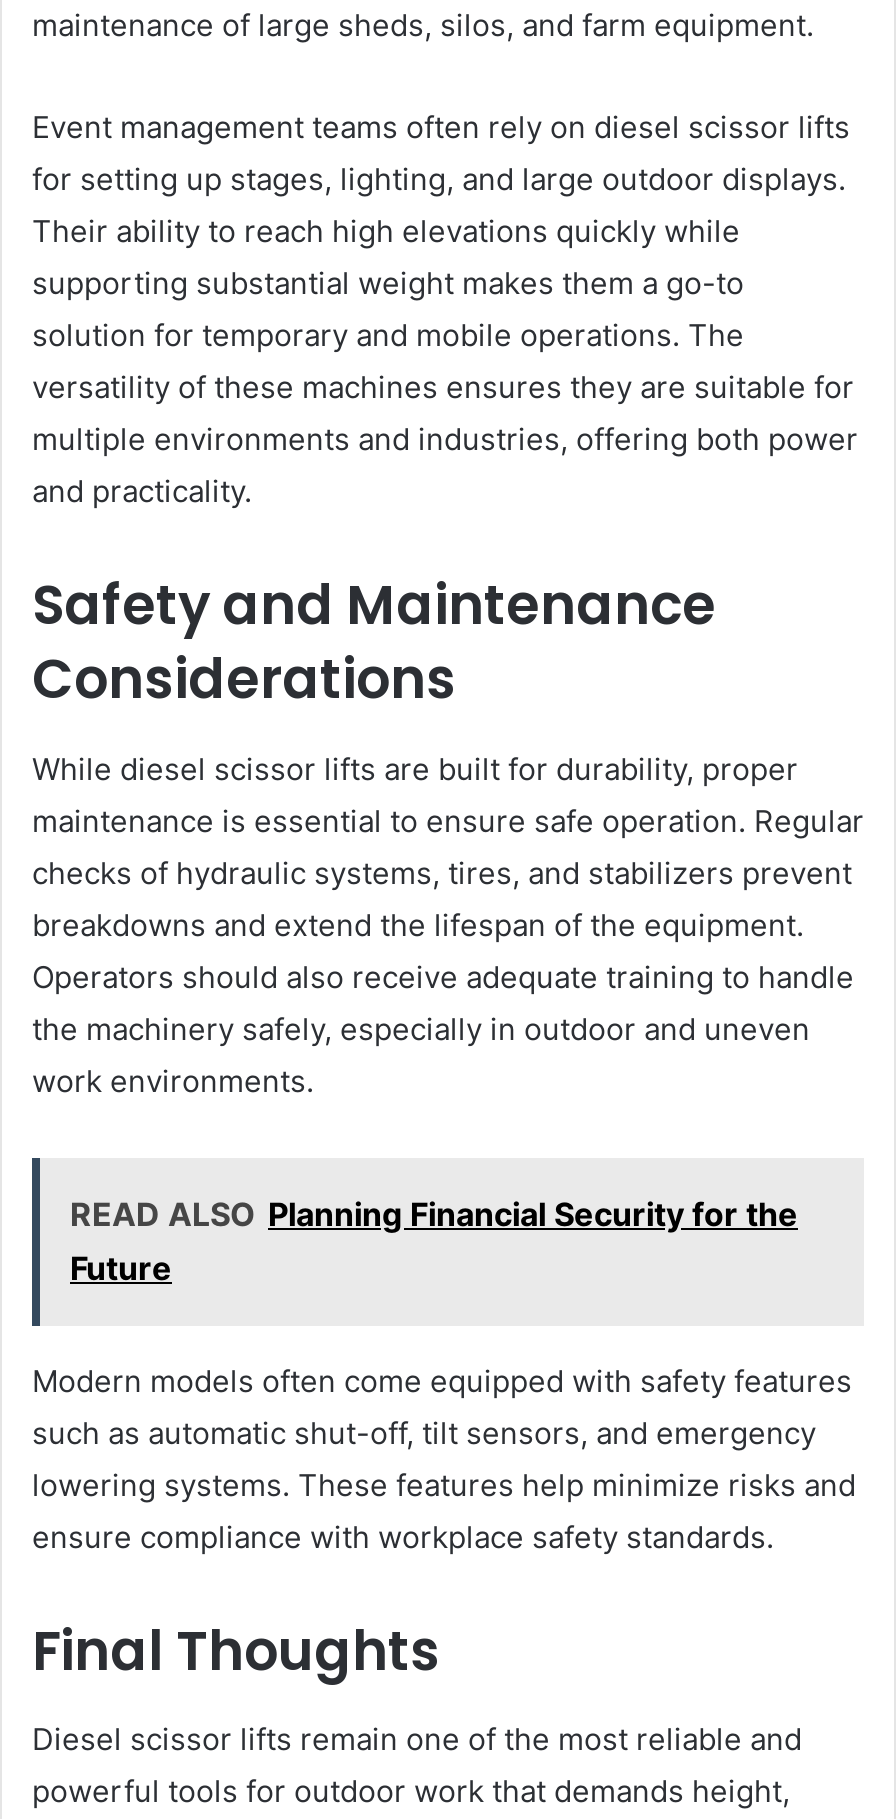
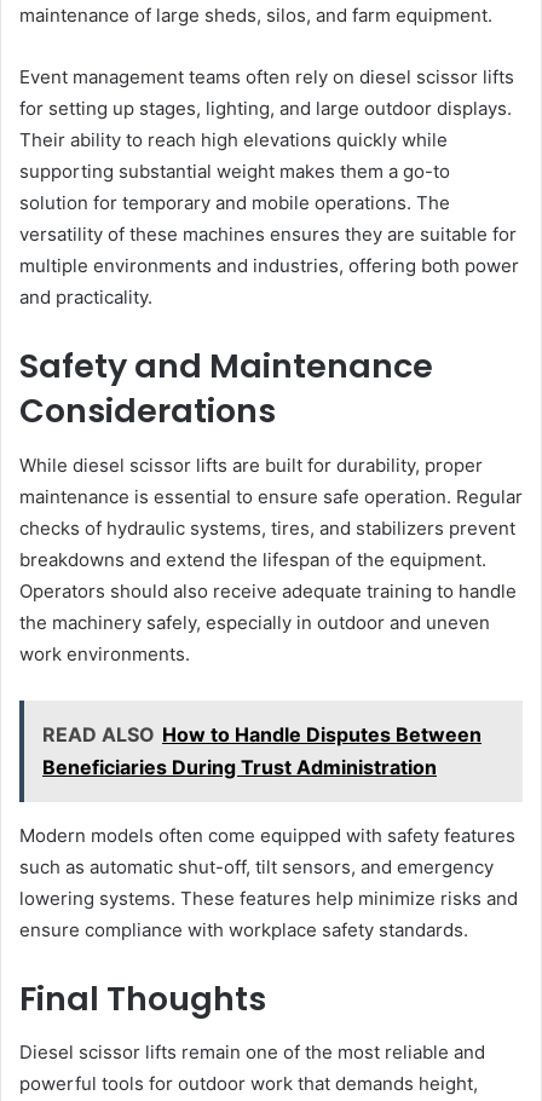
[70,1193,798,1287] READ ALSO Planning Financial Security for the | Future -> [42,722,482,779] READ ALSO How to Handle Disputes Between | Beneficiaries During Trust Administration

